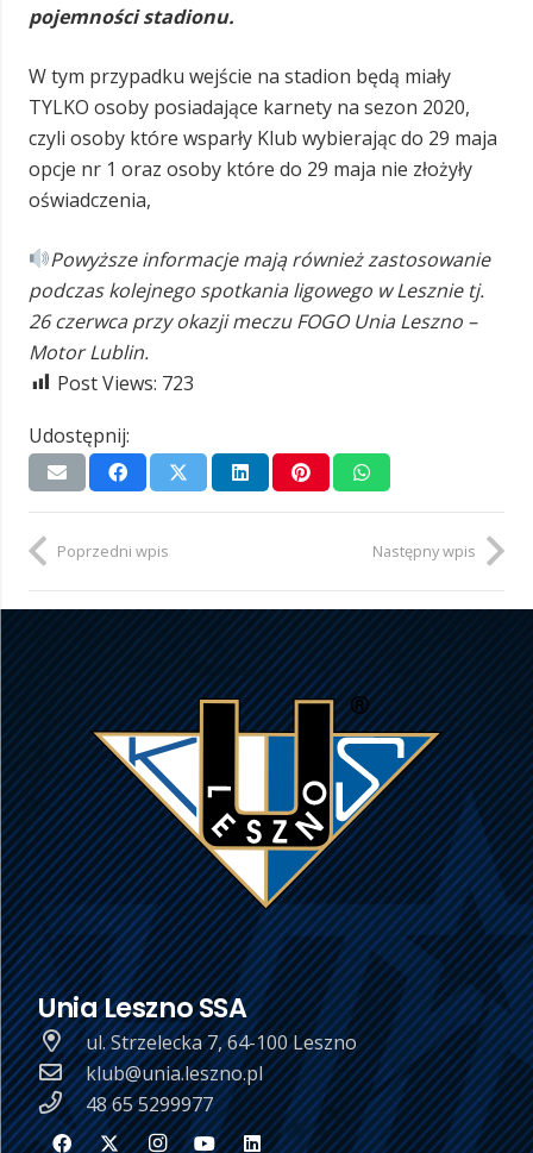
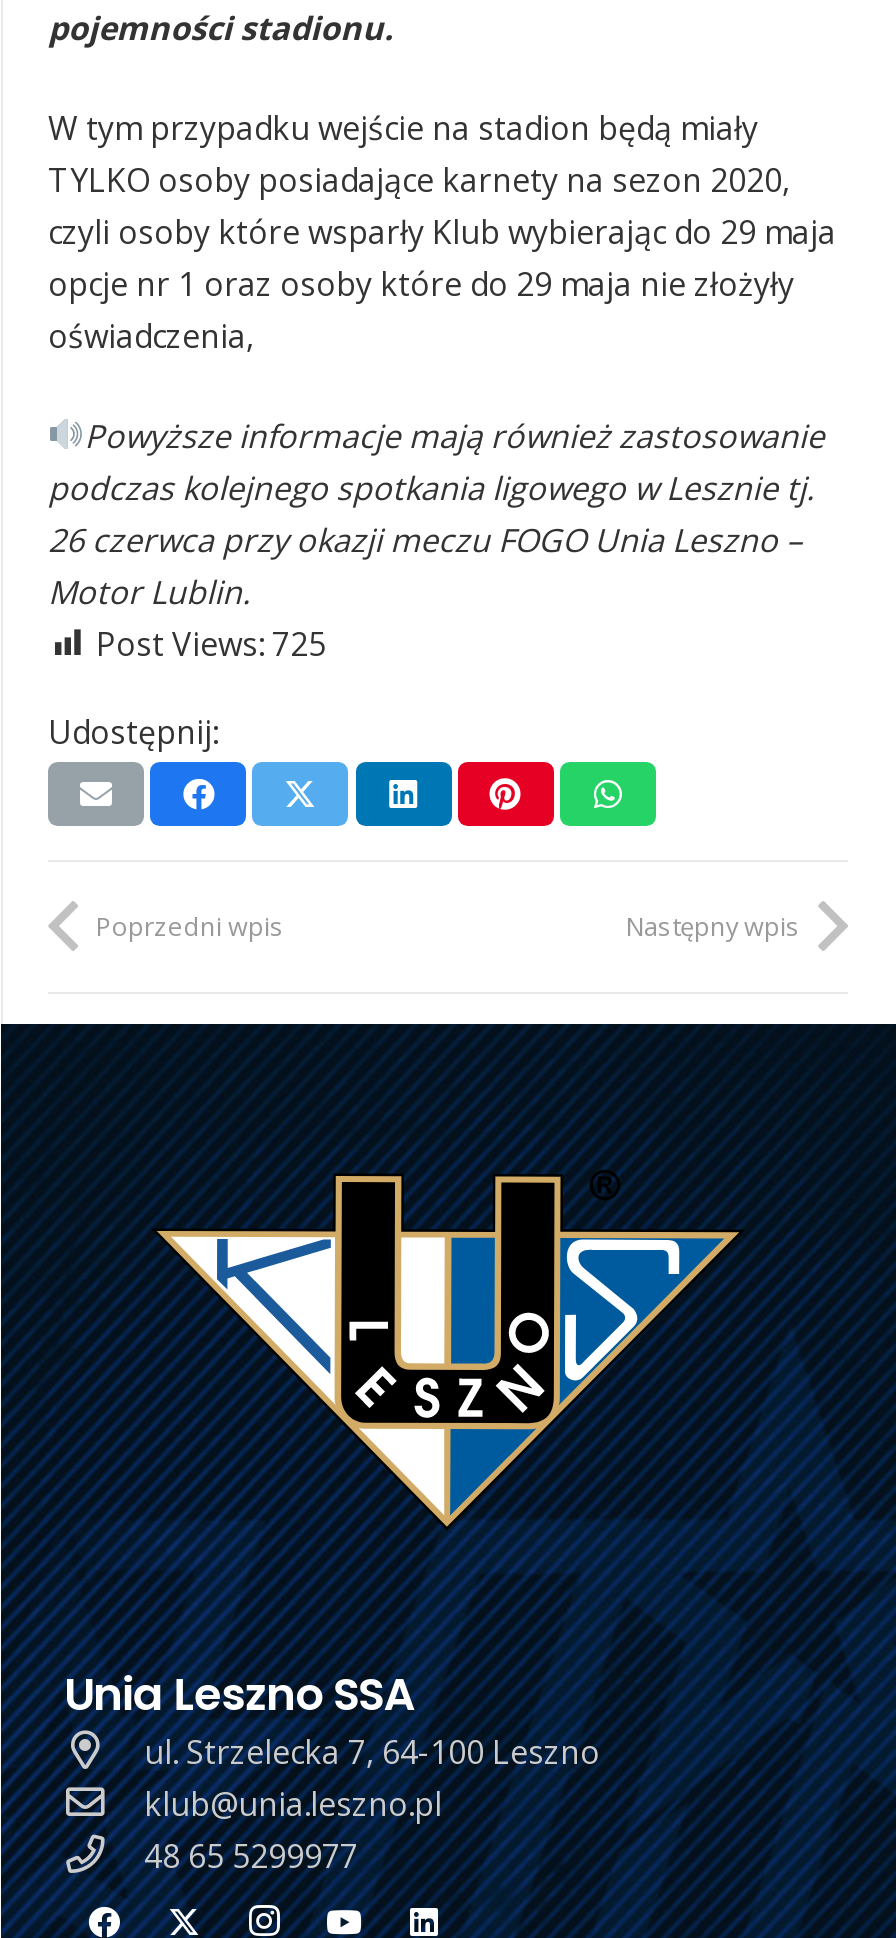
[57,369,194,396] Post Views: 723 -> [96,621,326,665] Post Views: 725

